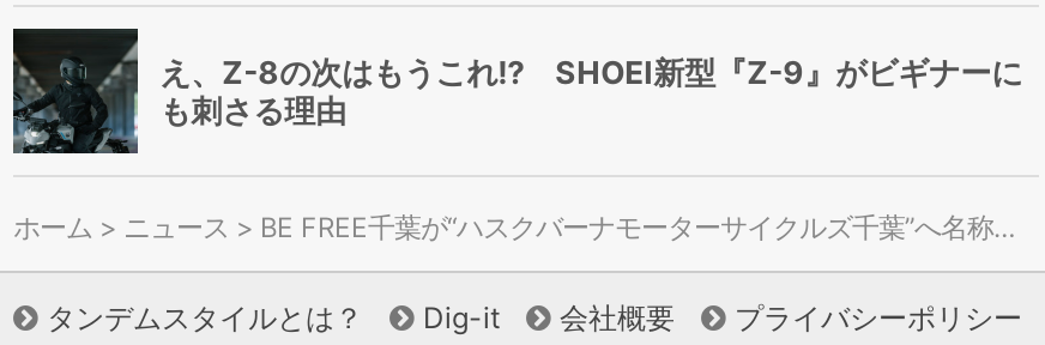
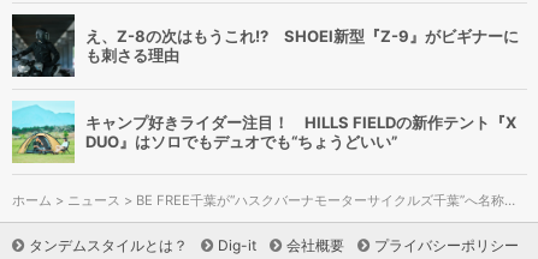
none -> [11,101,516,163] [image] | キャンプ好きライダー注目！ HILLS FIELDの新作テント『X | DUO』はソロでもデュオでも“ちょうどいい”

